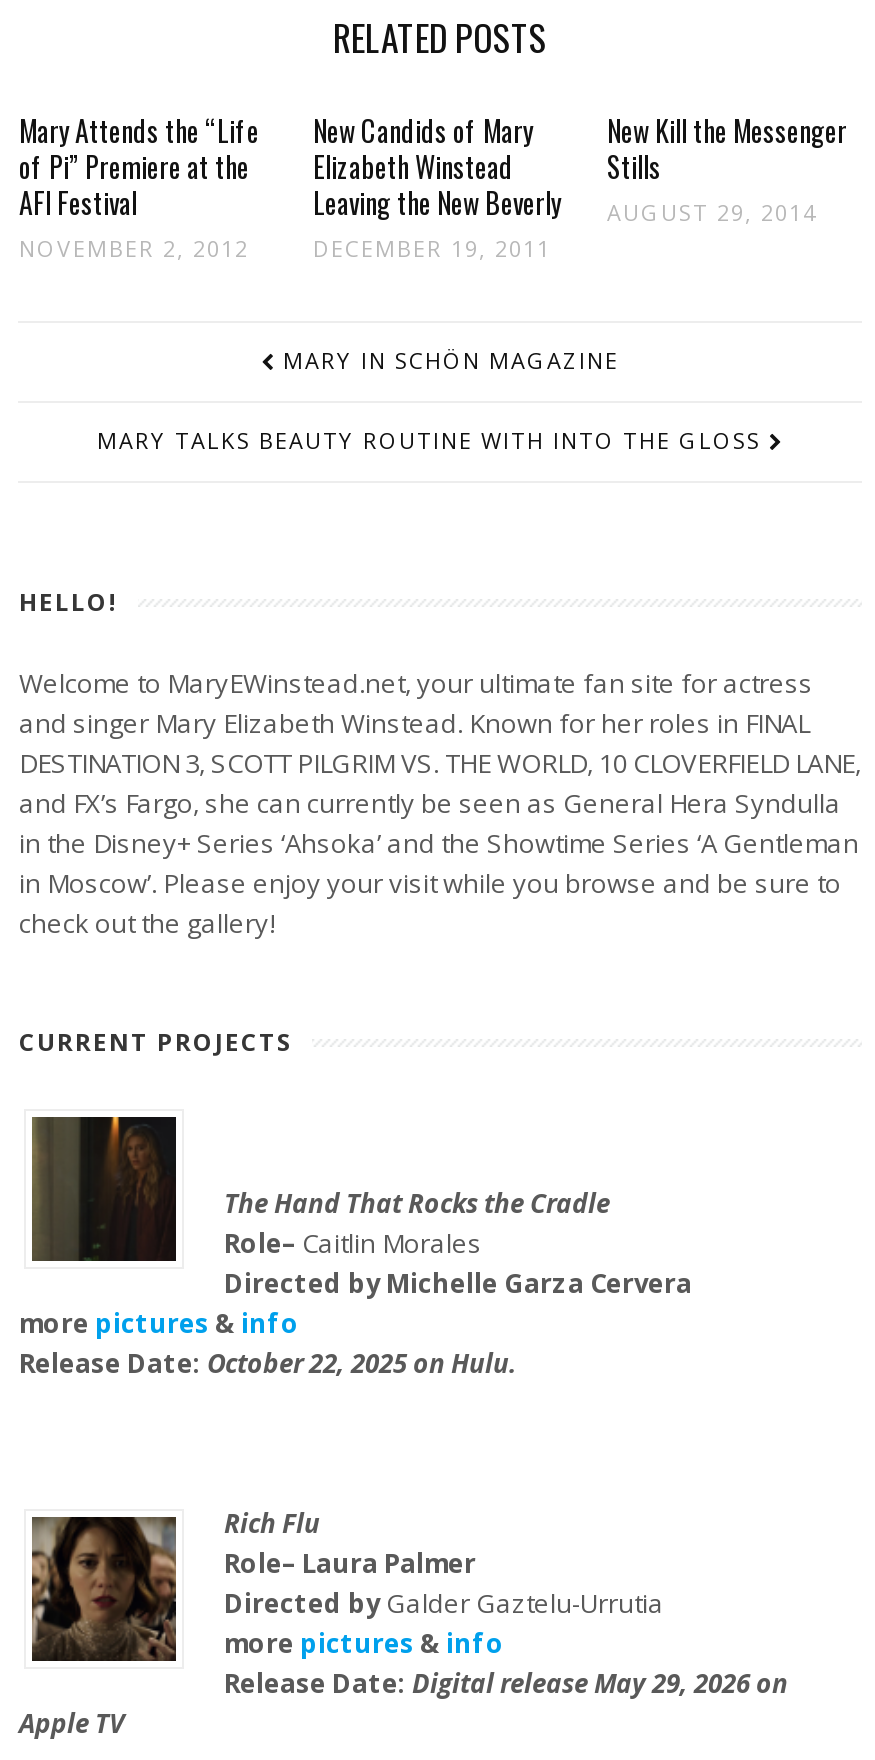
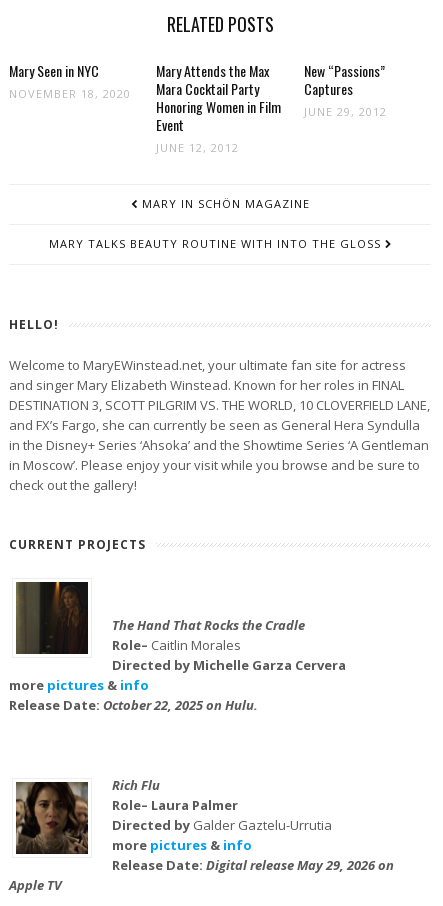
[19,109,259,263] Mary Attends the “Life | of Pi” Premiere at the | AFI Festival | NOVEMBER 2, 2012 -> [9,60,131,101] Mary Seen in NYC | NOVEMBER 18, 2020
[313,109,561,263] New Candids of Mary | Elizabeth Winstead | Leaving the New Beverly | DECEMBER 19, 2011 -> [156,60,281,155] Mary Attends the Max | Mara Cocktail Party | Honoring Women in Film | Event | JUNE 12, 2012
[607,109,847,227] New Kill the Messenger | Stills | AUGUST 29, 2014 -> [303,60,386,119] New “Passions” | Captures | JUNE 29, 2012

